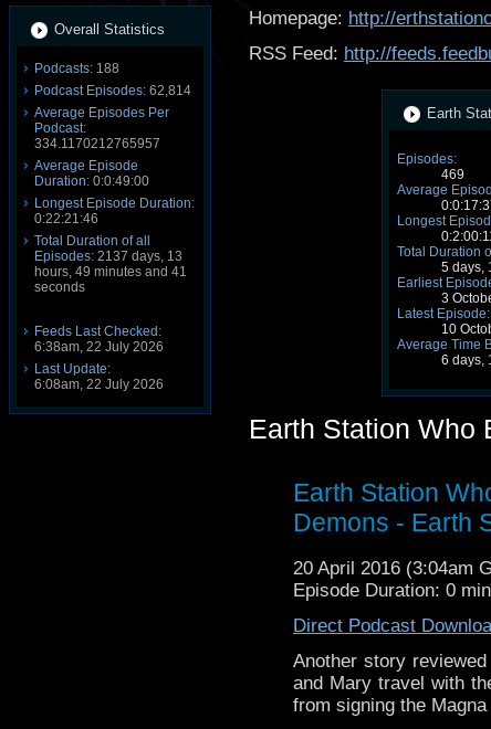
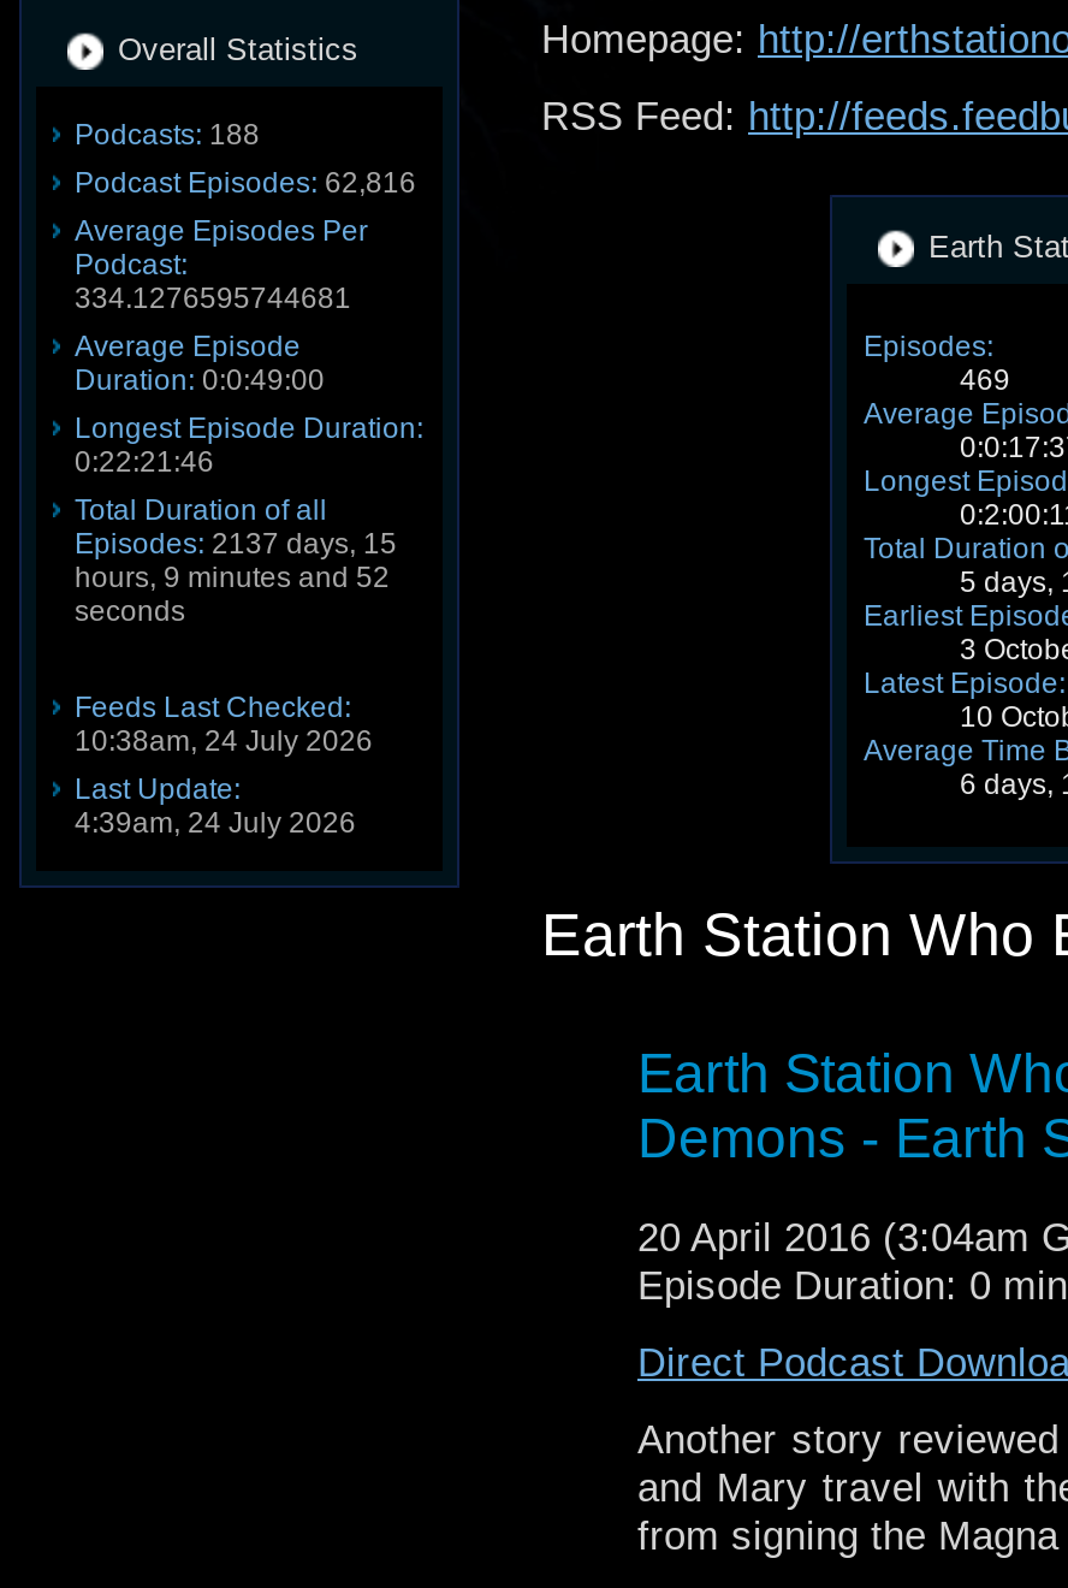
[34,83,191,98] Podcast Episodes: 62,814 -> [75,166,416,200] Podcast Episodes: 62,816
[34,136,160,151] 334.1170212765957 -> [75,282,351,315] 334.1276595744681
[34,249,182,264] Episodes: 2137 days, 13 -> [75,527,397,561] Episodes: 2137 days, 15
[34,264,187,279] hours, 49 minutes and 41 -> [75,561,390,594] hours, 9 minutes and 52
[34,339,164,355] 6:38am, 22 July 2026 -> [75,724,373,758] 10:38am, 24 July 2026
[34,377,164,392] 6:08am, 22 July 2026 -> [75,806,356,840] 4:39am, 24 July 2026

